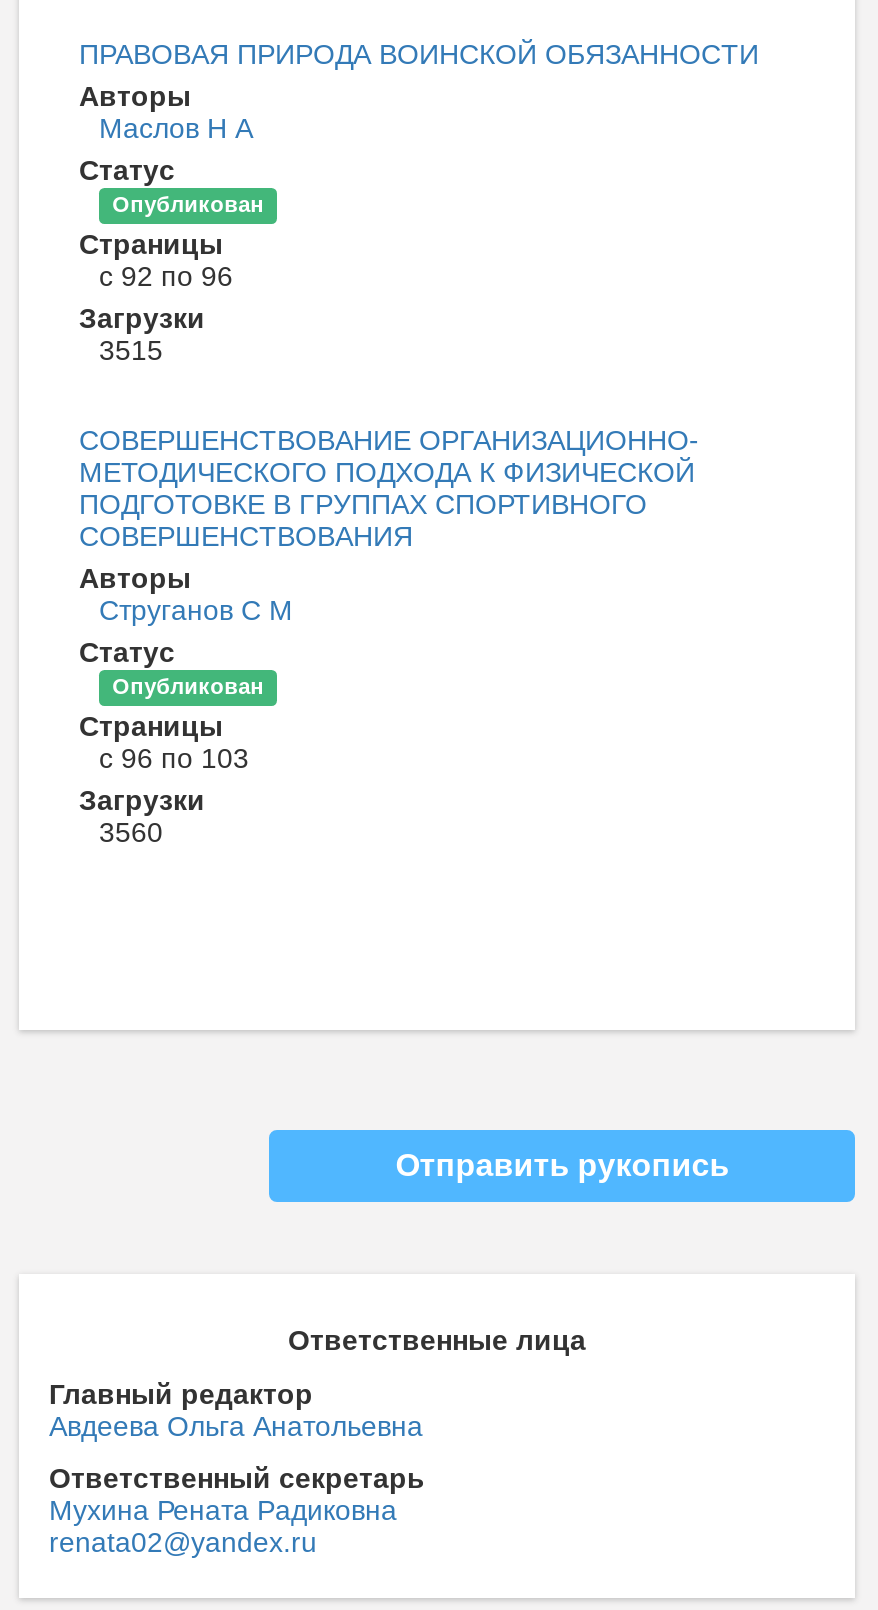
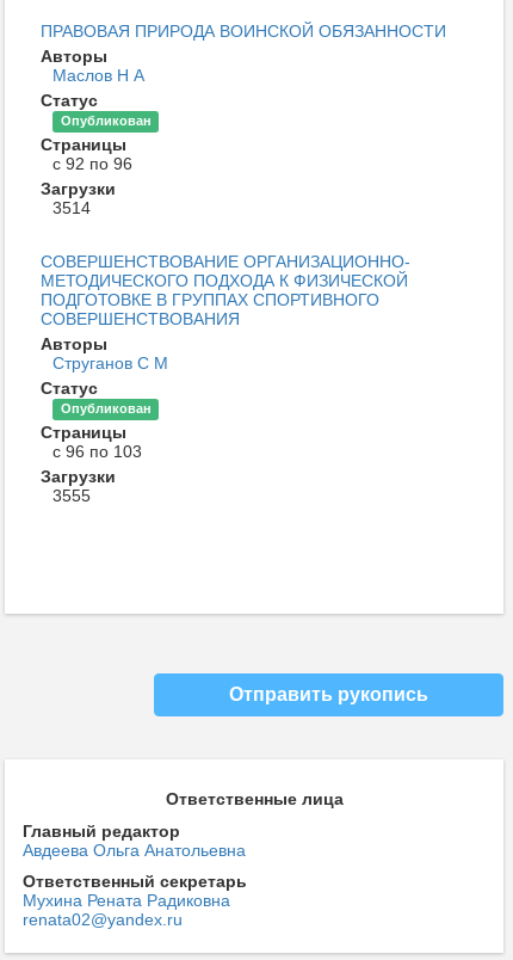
[99,335,163,367] 3515 -> [52,199,91,218] 3514
[99,817,163,849] 3560 -> [52,486,91,505] 3555

